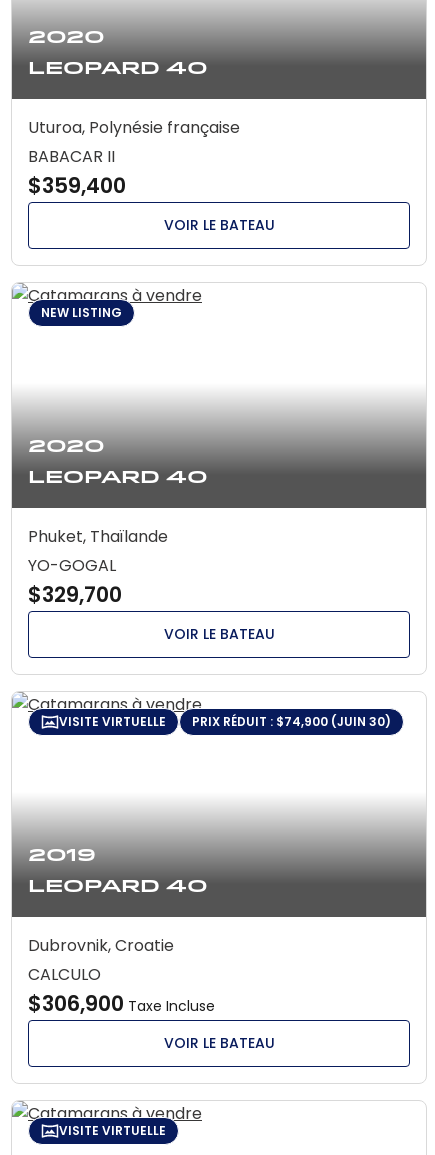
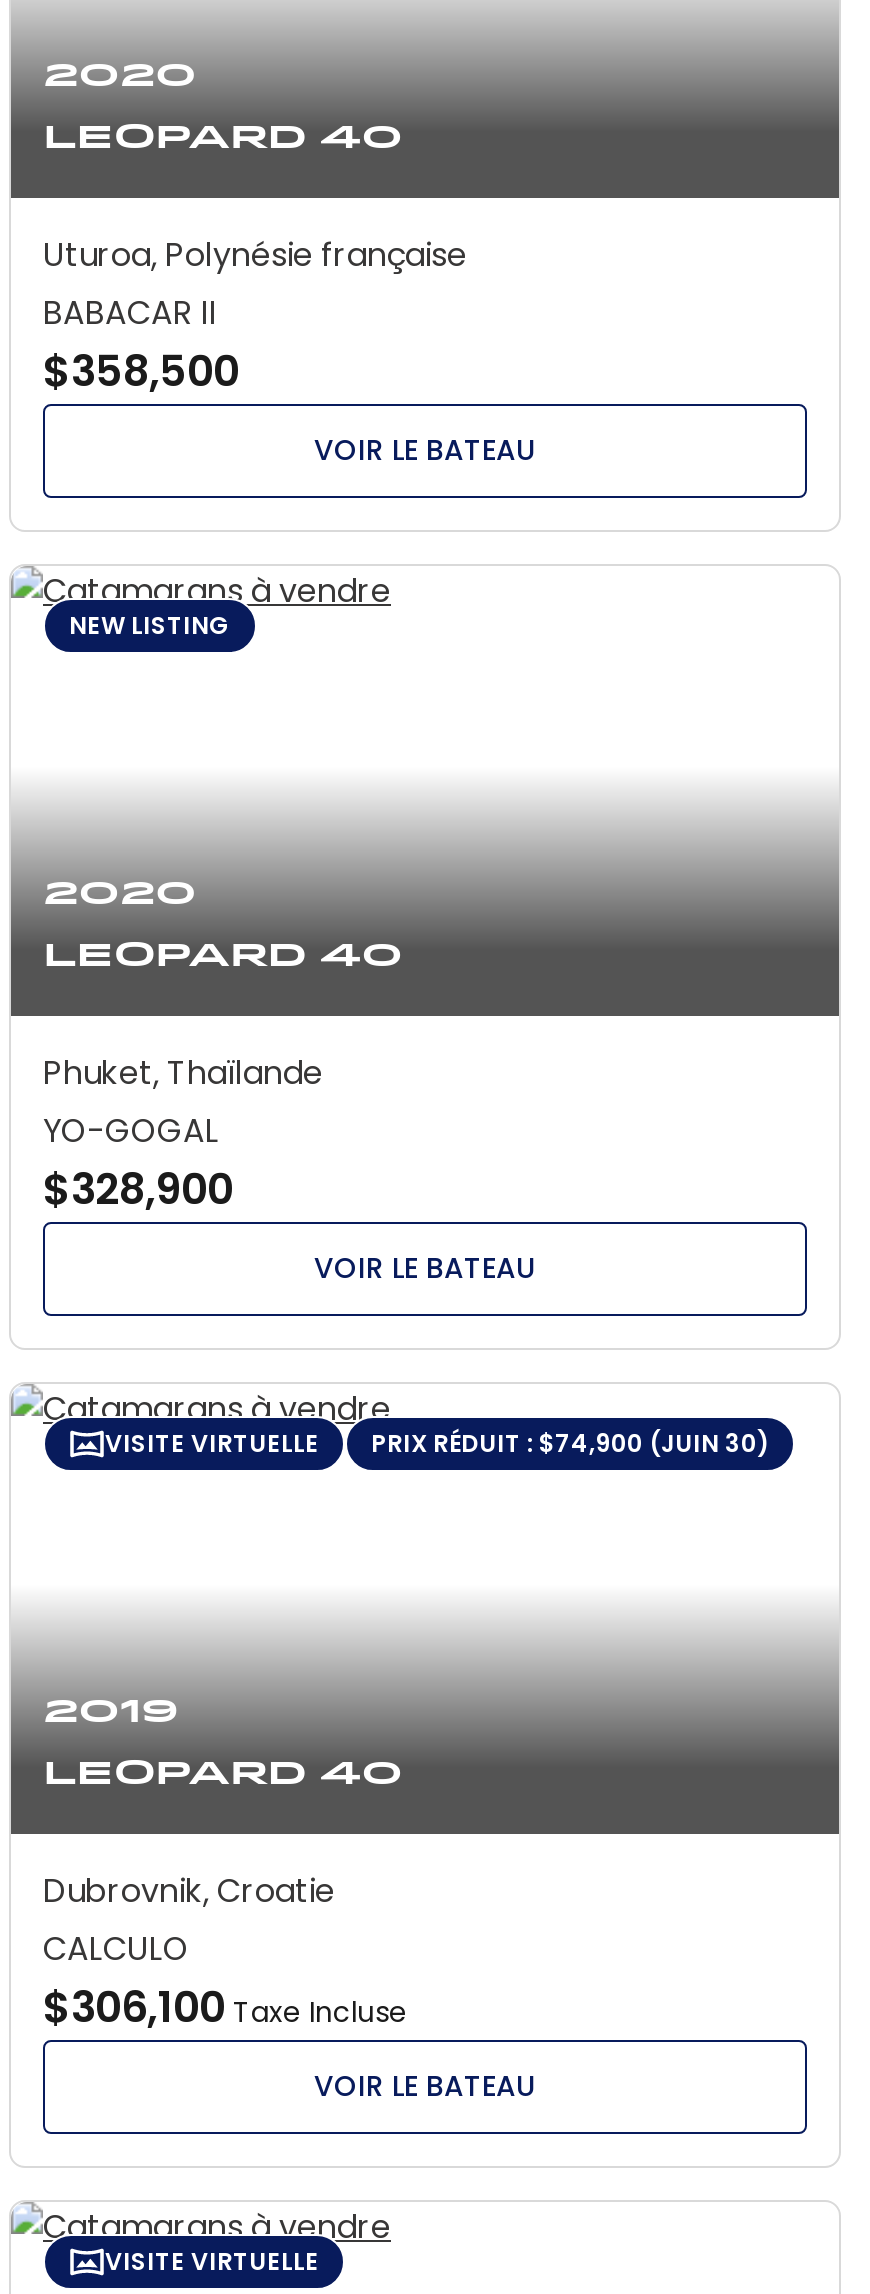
[28,171,126,200] $359,400 -> [43,342,239,400] $358,500
[28,580,122,609] $329,700 -> [43,1160,233,1218] $328,900
[28,989,215,1018] $306,900 Taxe Incluse -> [43,1978,407,2036] $306,100 Taxe Incluse

